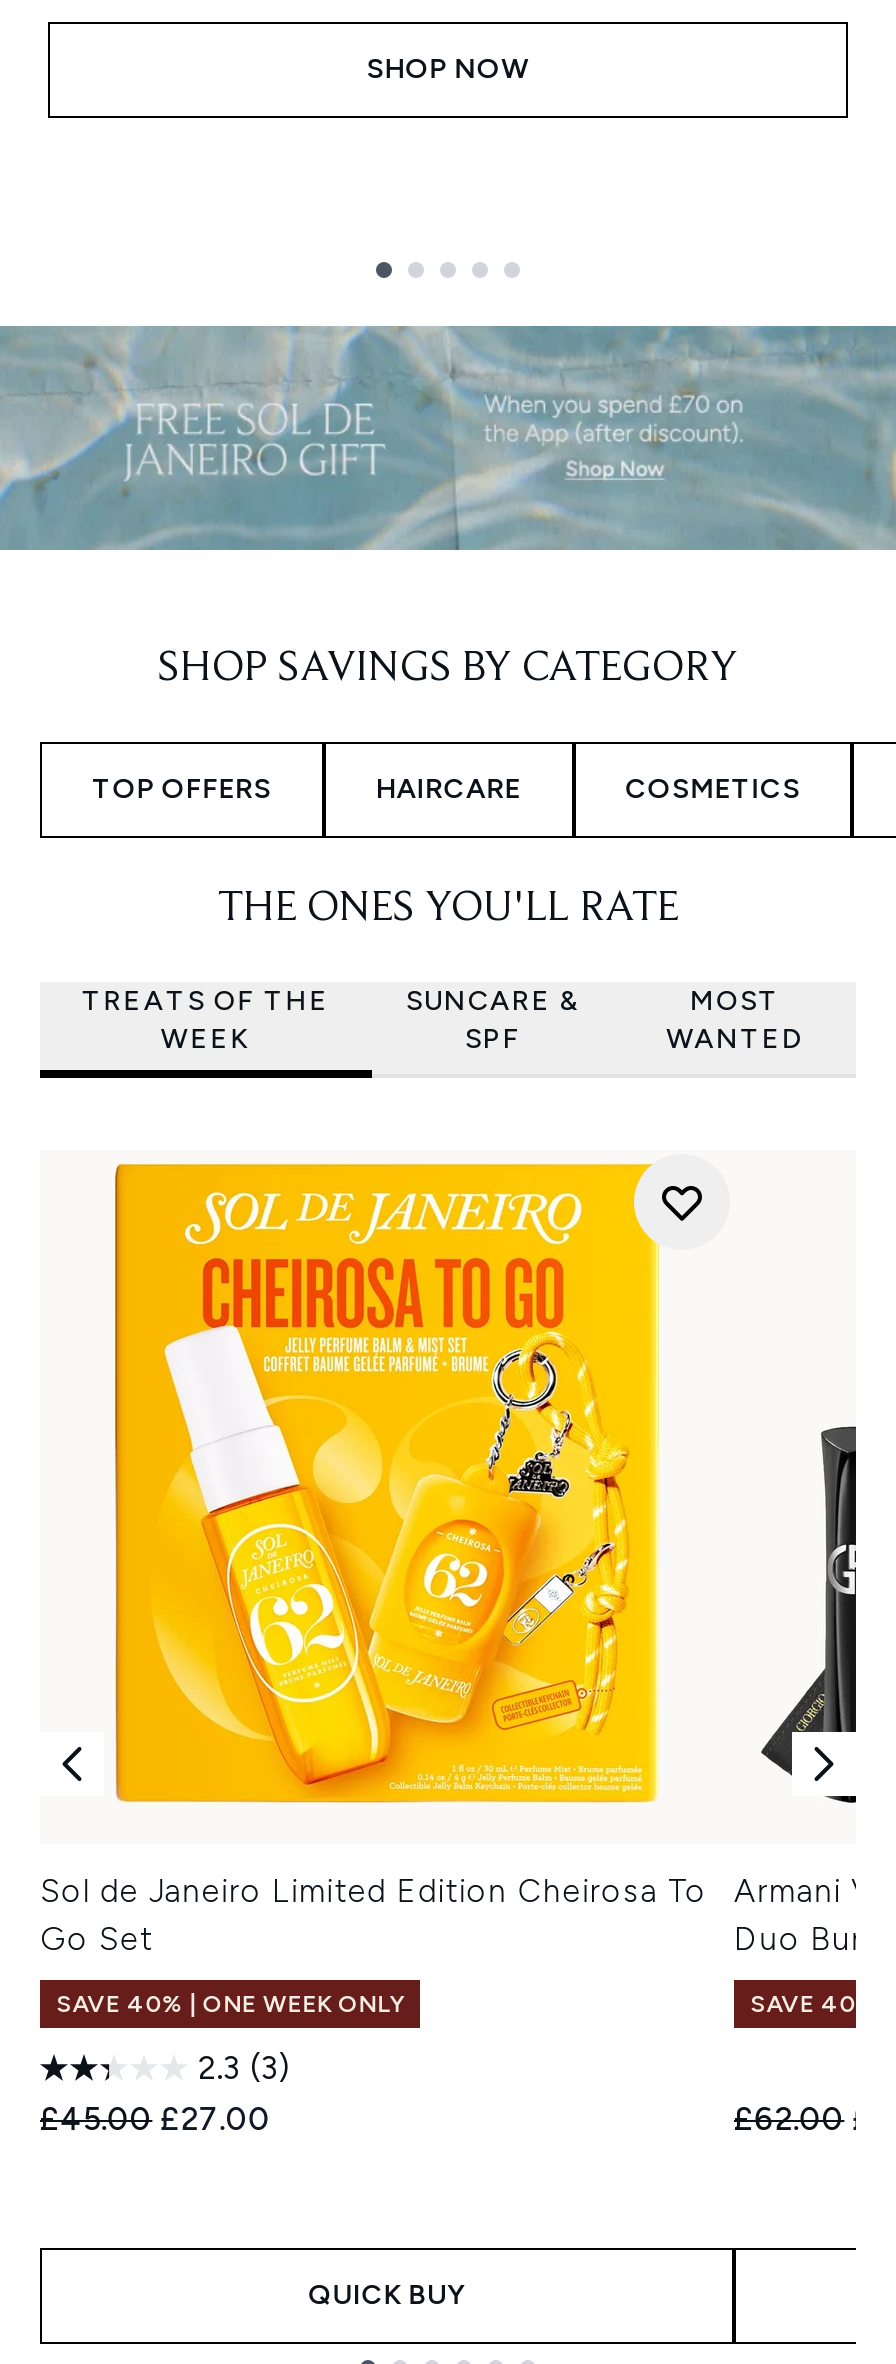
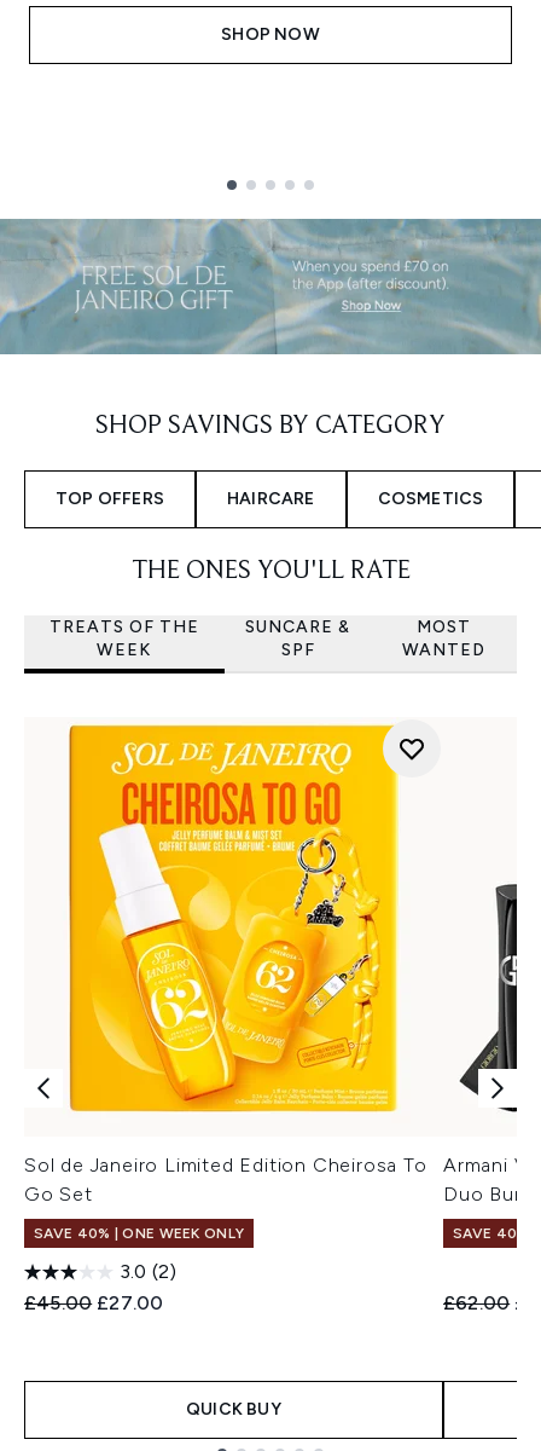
[198,2048,290,2086] 2.3 (3) -> [120,1260,176,1283] 3.0 (2)

